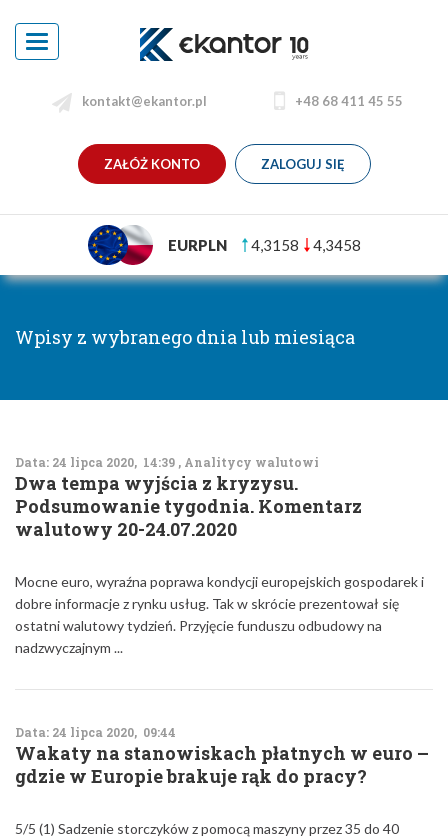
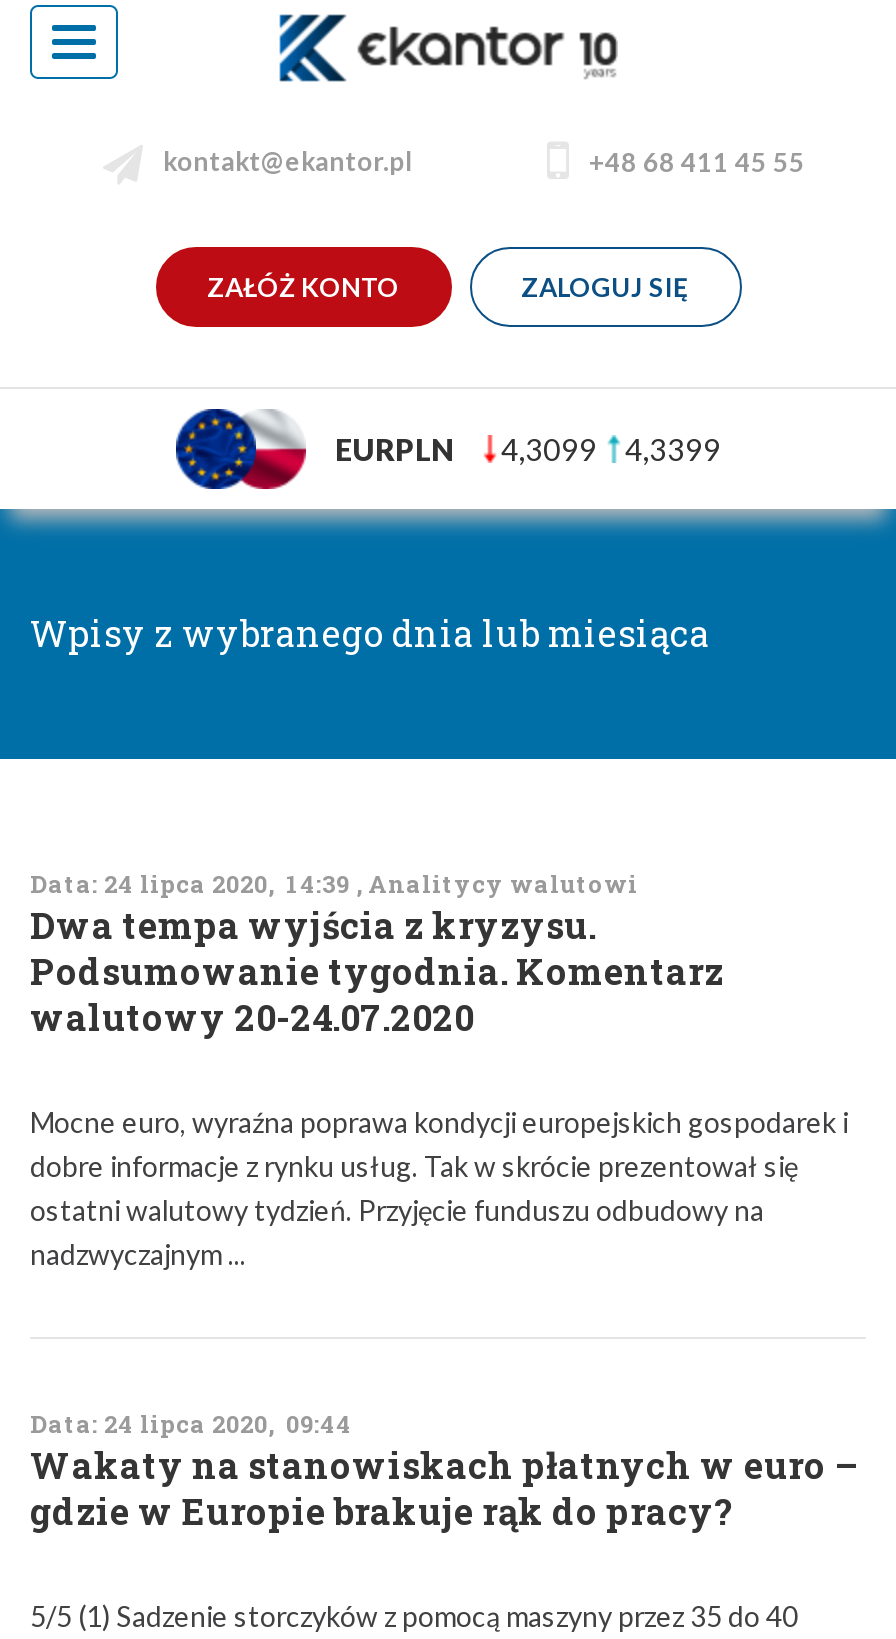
[250,236,298,254] 4,3158 -> [501,431,597,467] 4,3099
[312,236,360,254] 4,3458 -> [625,431,721,467] 4,3399

